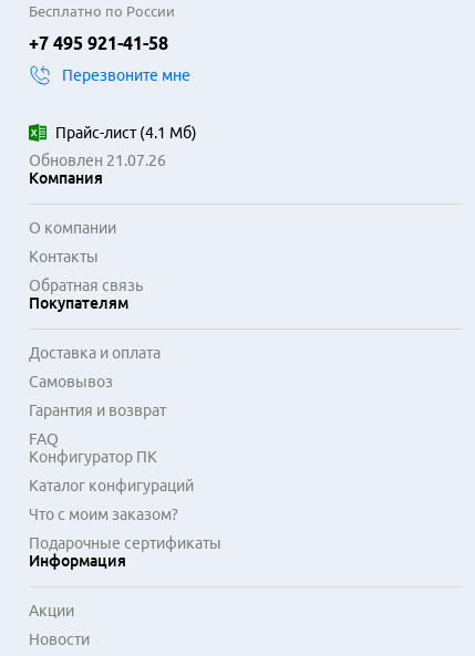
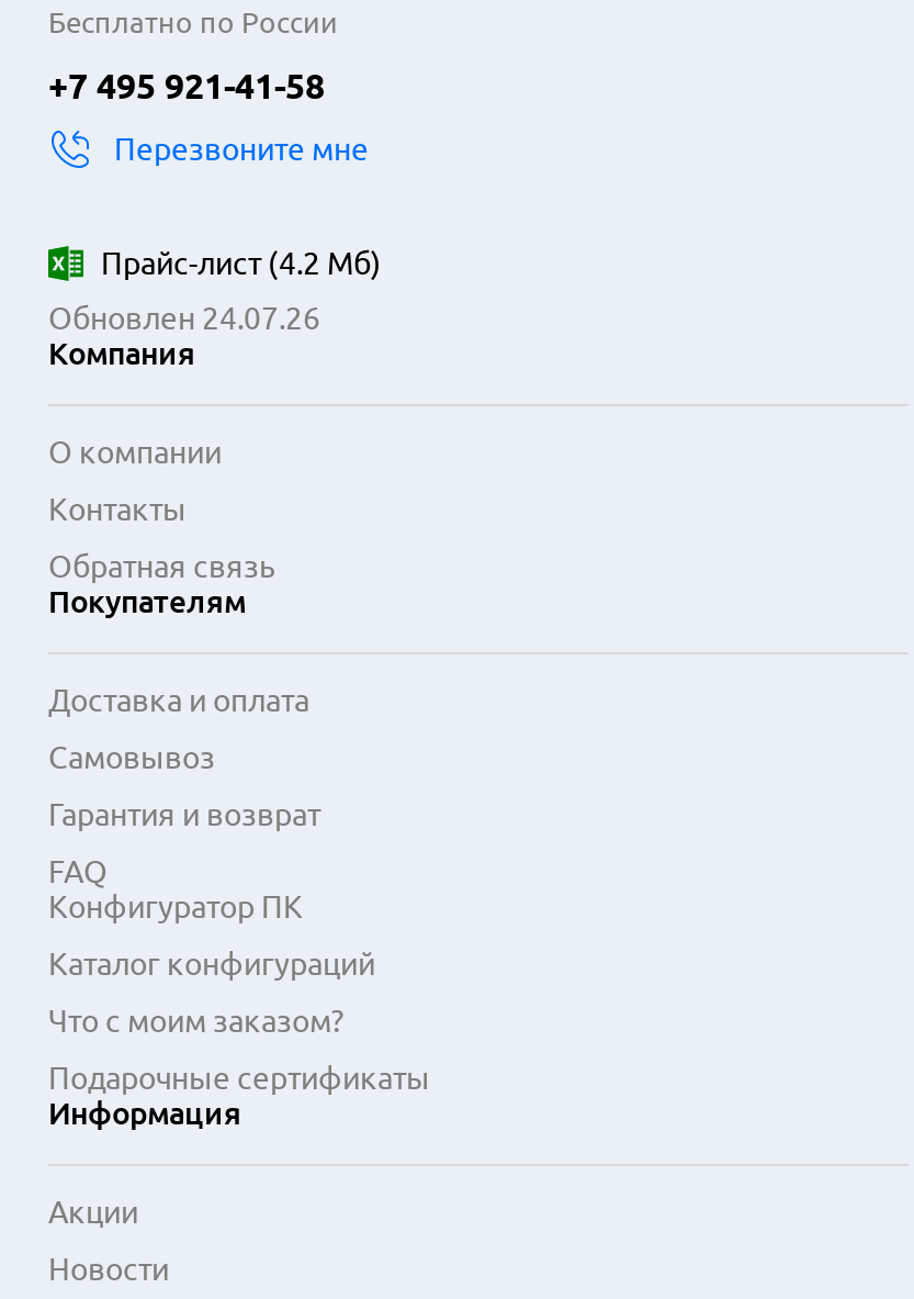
[55,124,197,142] Прайс-лист (4.1 Мб) -> [101,247,382,282] Прайс-лист (4.2 Мб)
[29,152,166,170] Обновлен 21.07.26 -> [48,302,320,337] Обновлен 24.07.26

